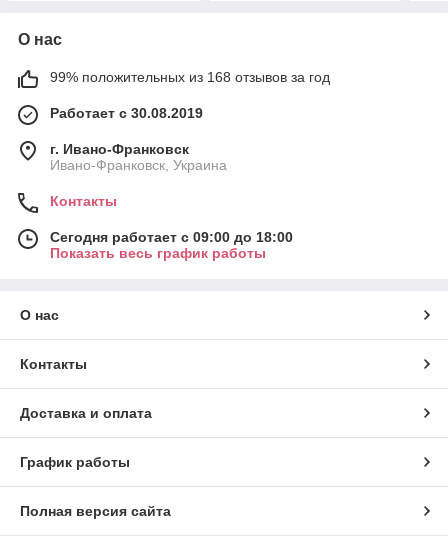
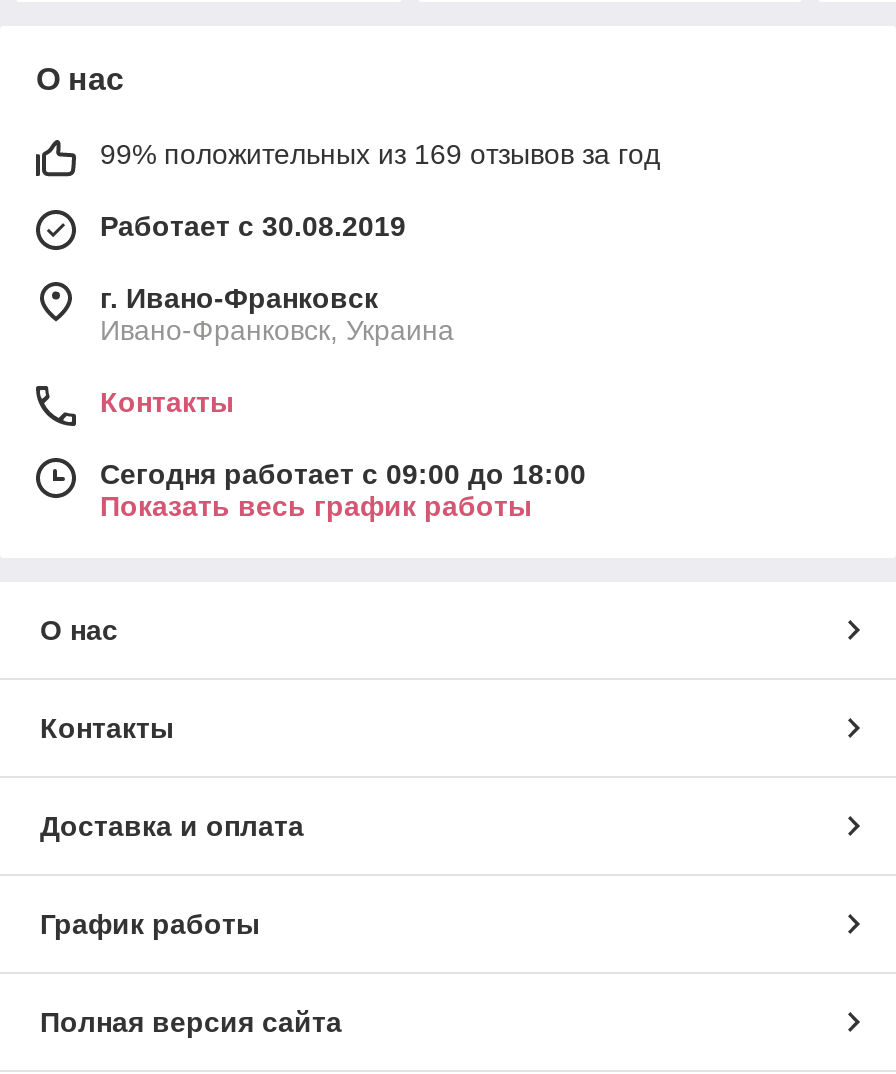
[50,69,330,85] 99% положительных из 168 отзывов за год -> [100,139,660,171] 99% положительных из 169 отзывов за год

